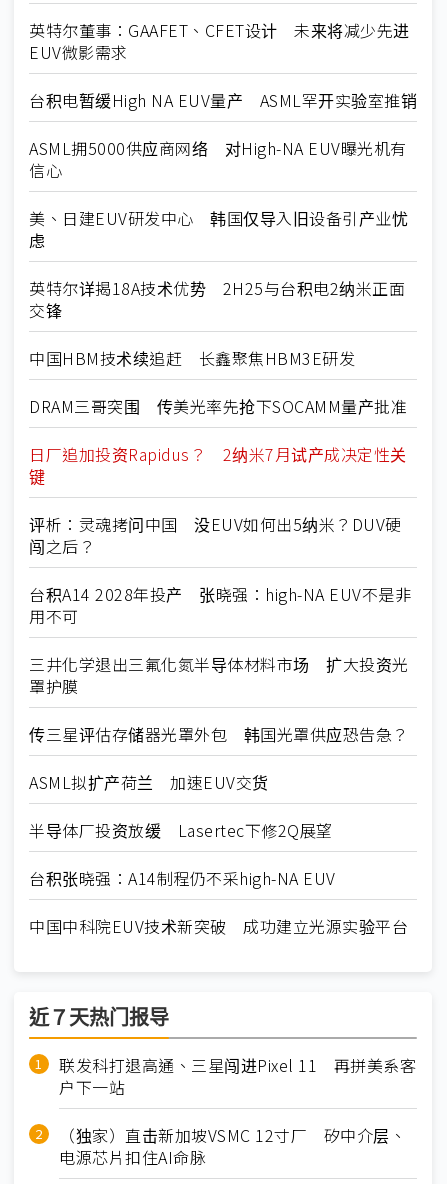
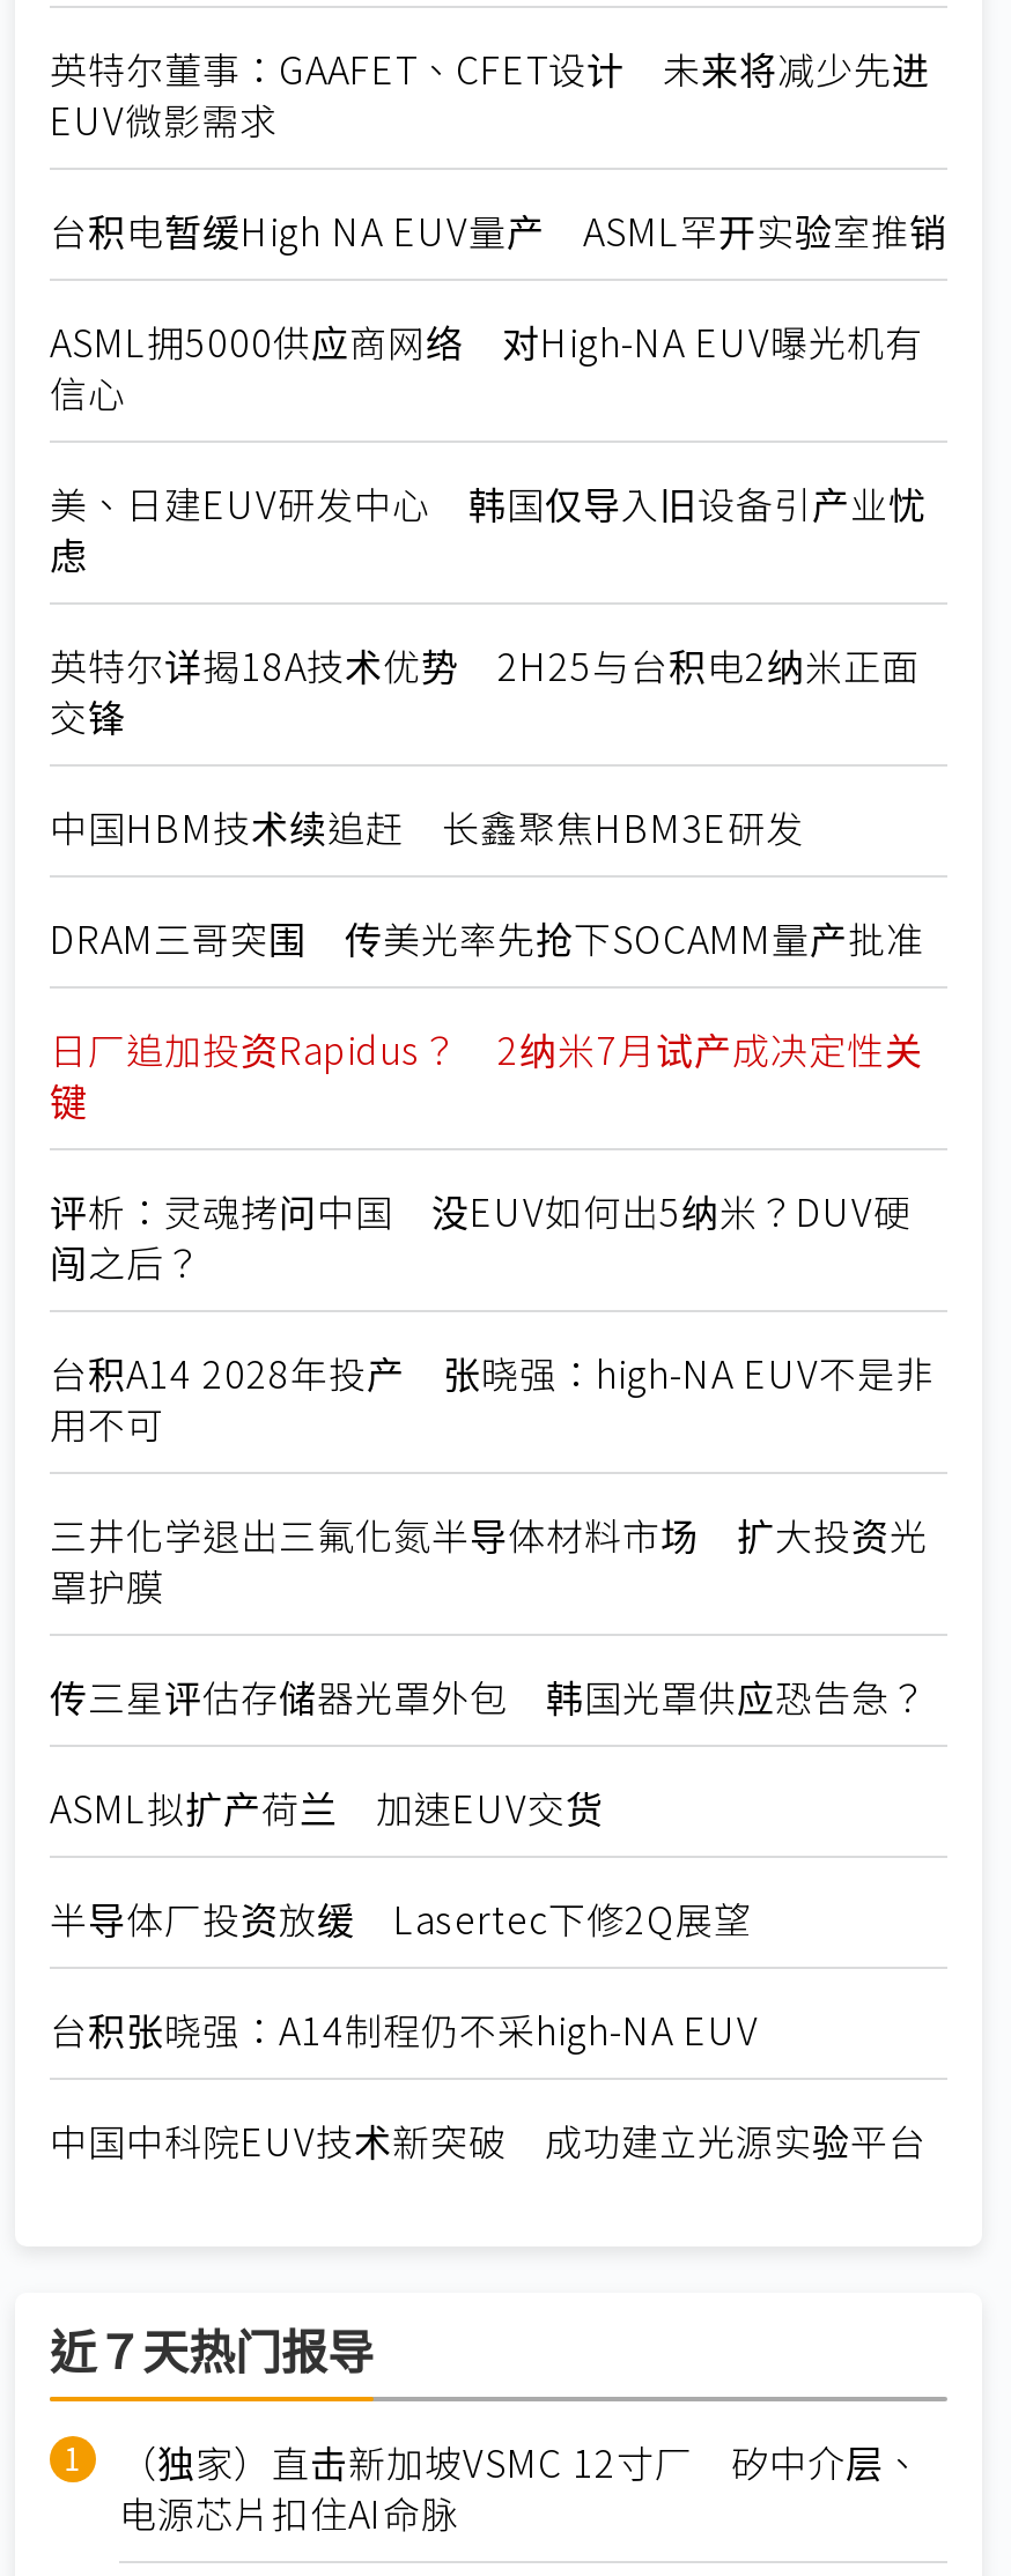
[59,1053,416,1099] 联发科打退高通、三星闯进Pixel 11 再拼美系客 | 户下一站 -> none

